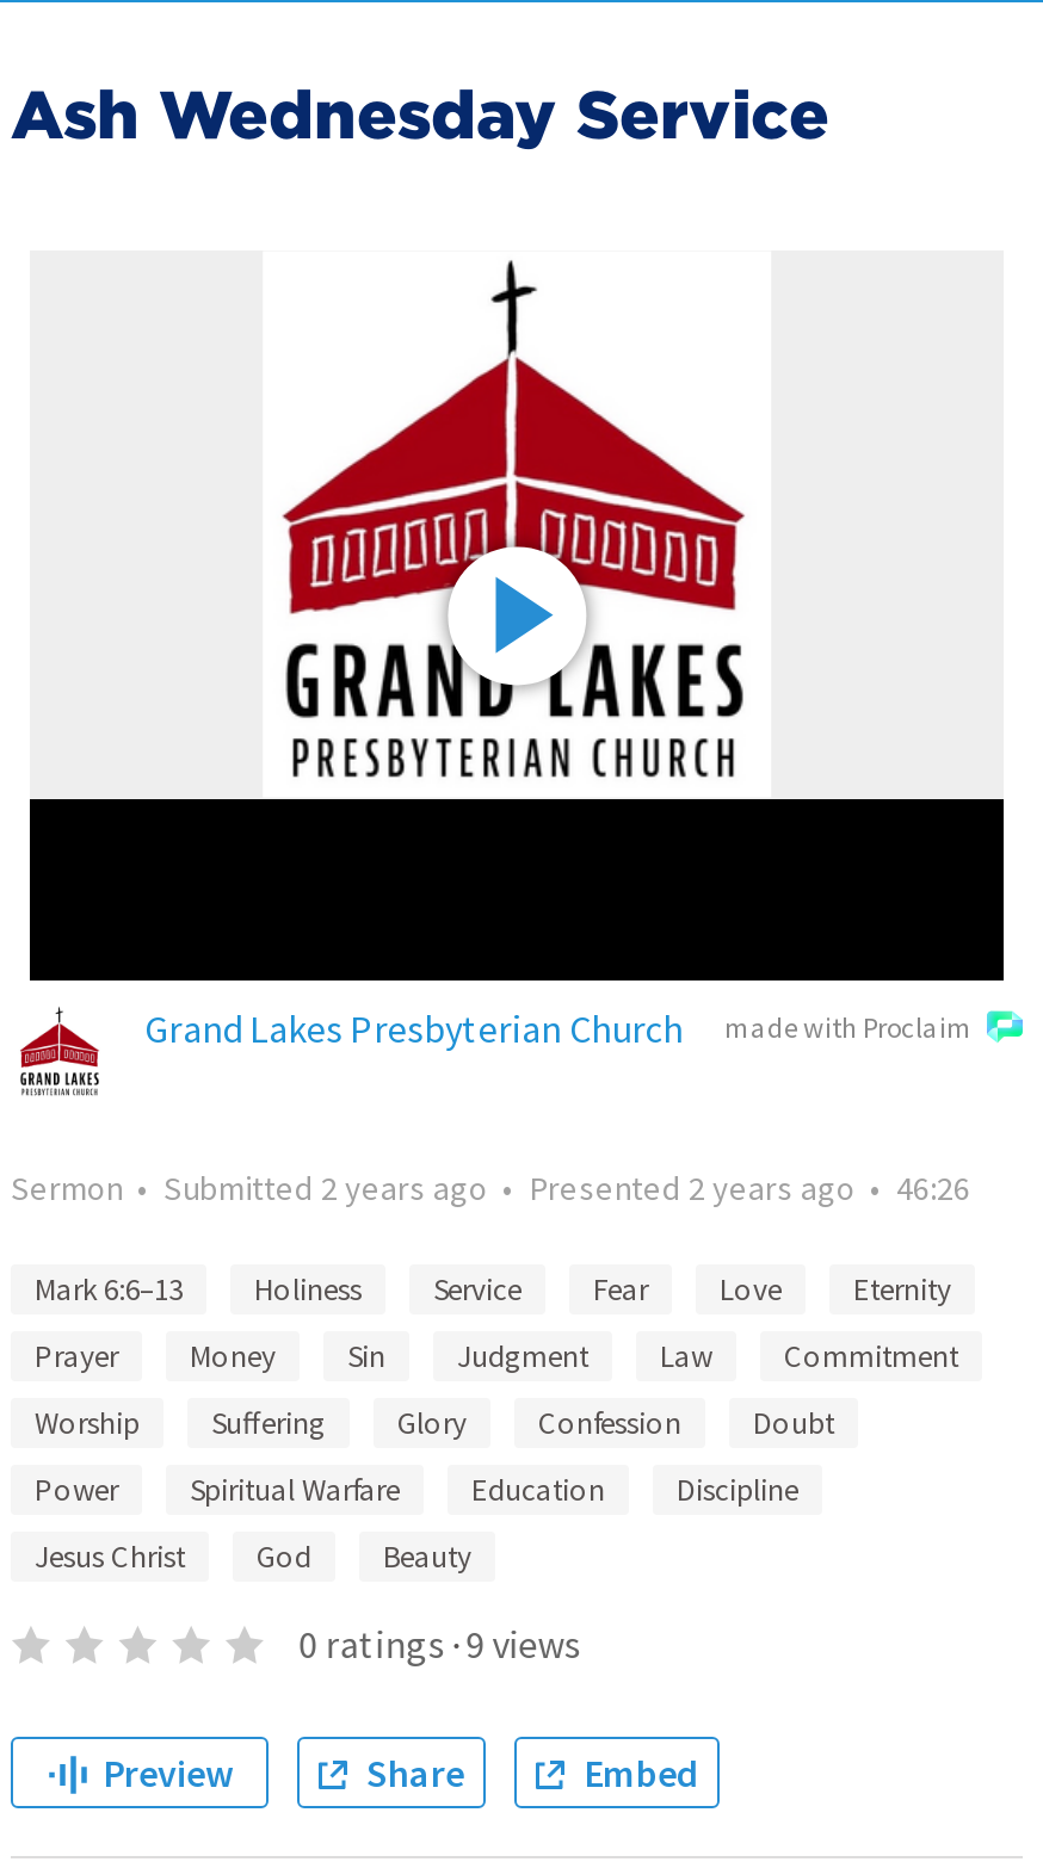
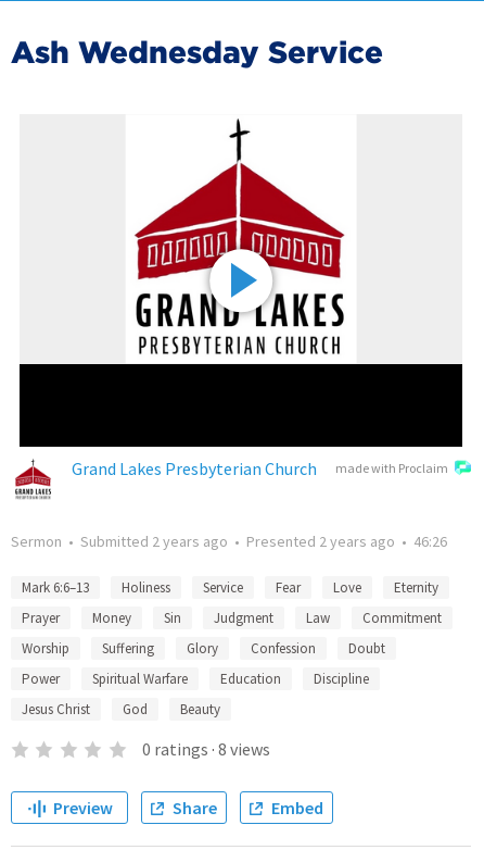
[299,1620,580,1668] 0 ratings · 9 views -> [142,738,270,760] 0 ratings · 8 views

